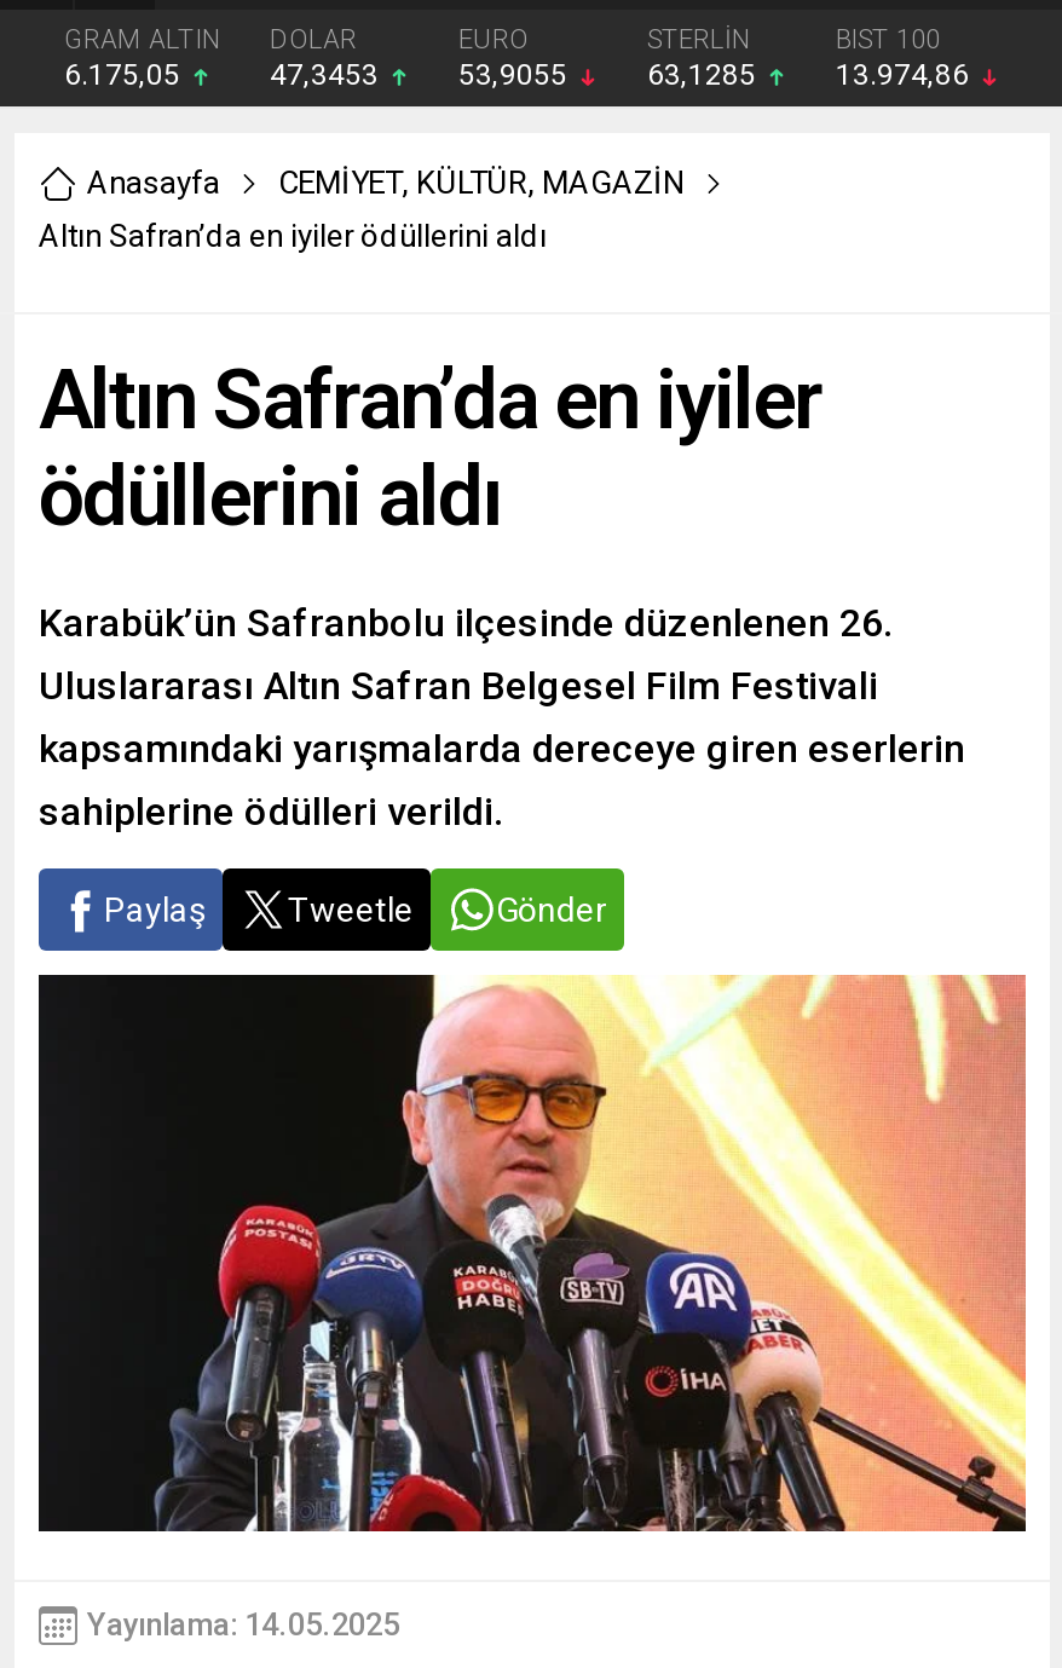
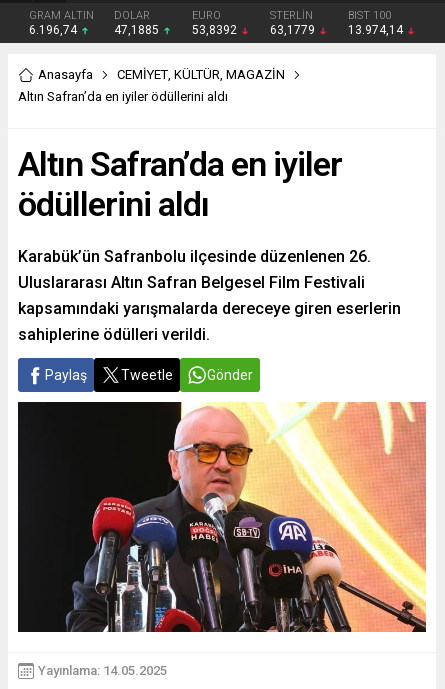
[64,58,187,92] 6.175,05 -> [28,23,79,37] 6.196,74
[270,58,386,92] 47,3453 -> [113,23,161,37] 47,1885
[458,58,575,92] 53,9055 -> [191,23,239,37] 53,8392
[647,58,763,92] 63,1285 -> [269,23,317,37] 63,1779
[836,58,976,92] 13.974,86 -> [347,23,405,37] 13.974,14

